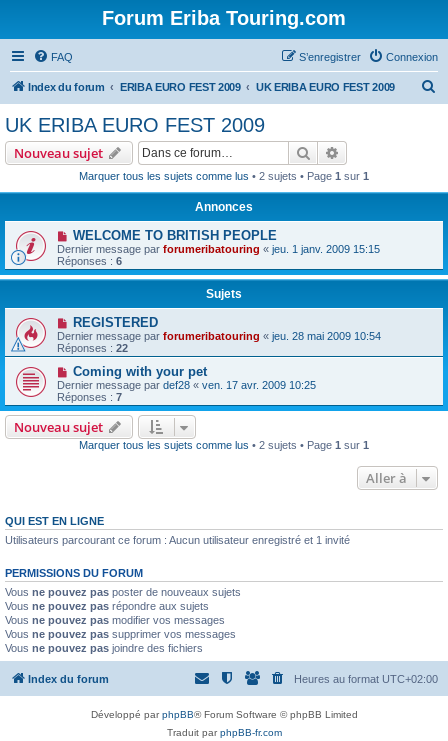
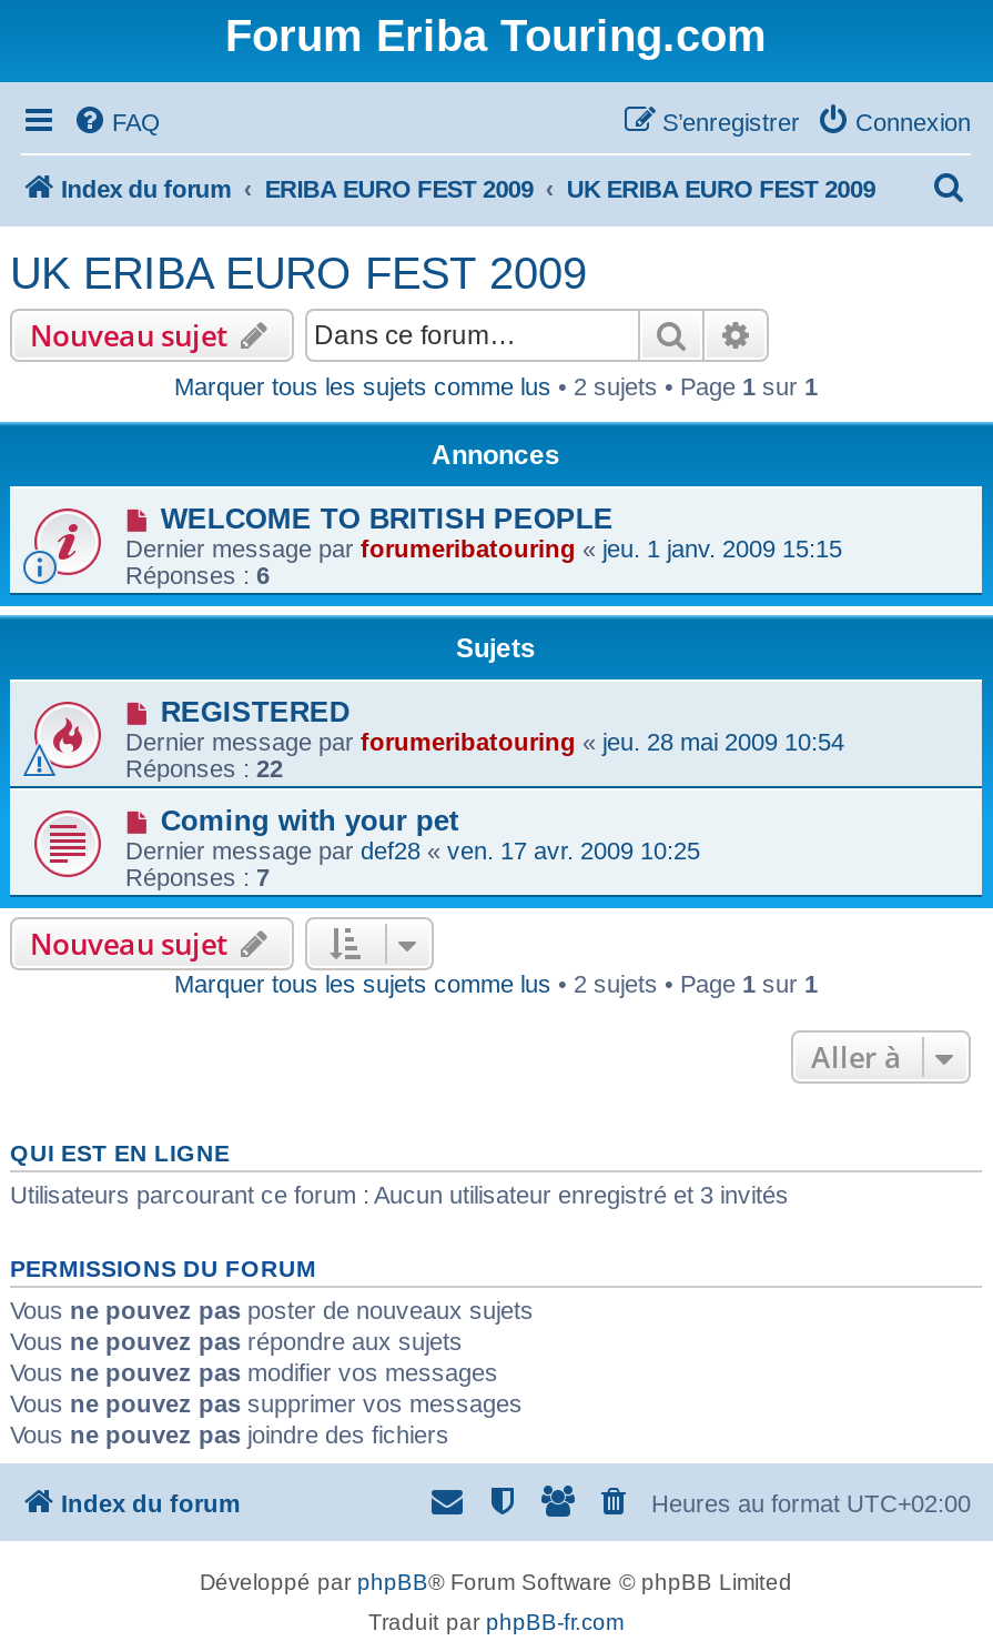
[5,534,350,546] Utilisateurs parcourant ce forum : Aucun utilisateur enregistré et 1 invité -> [10,1181,789,1208] Utilisateurs parcourant ce forum : Aucun utilisateur enregistré et 3 invités

